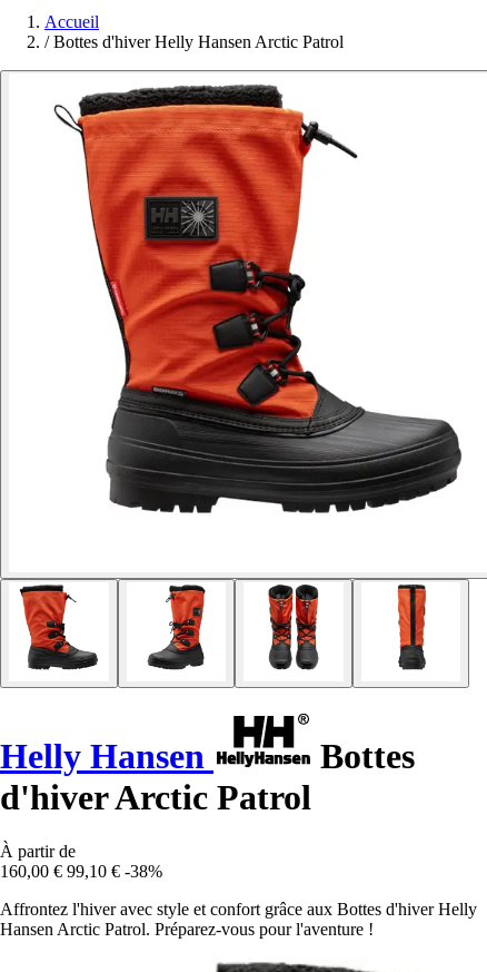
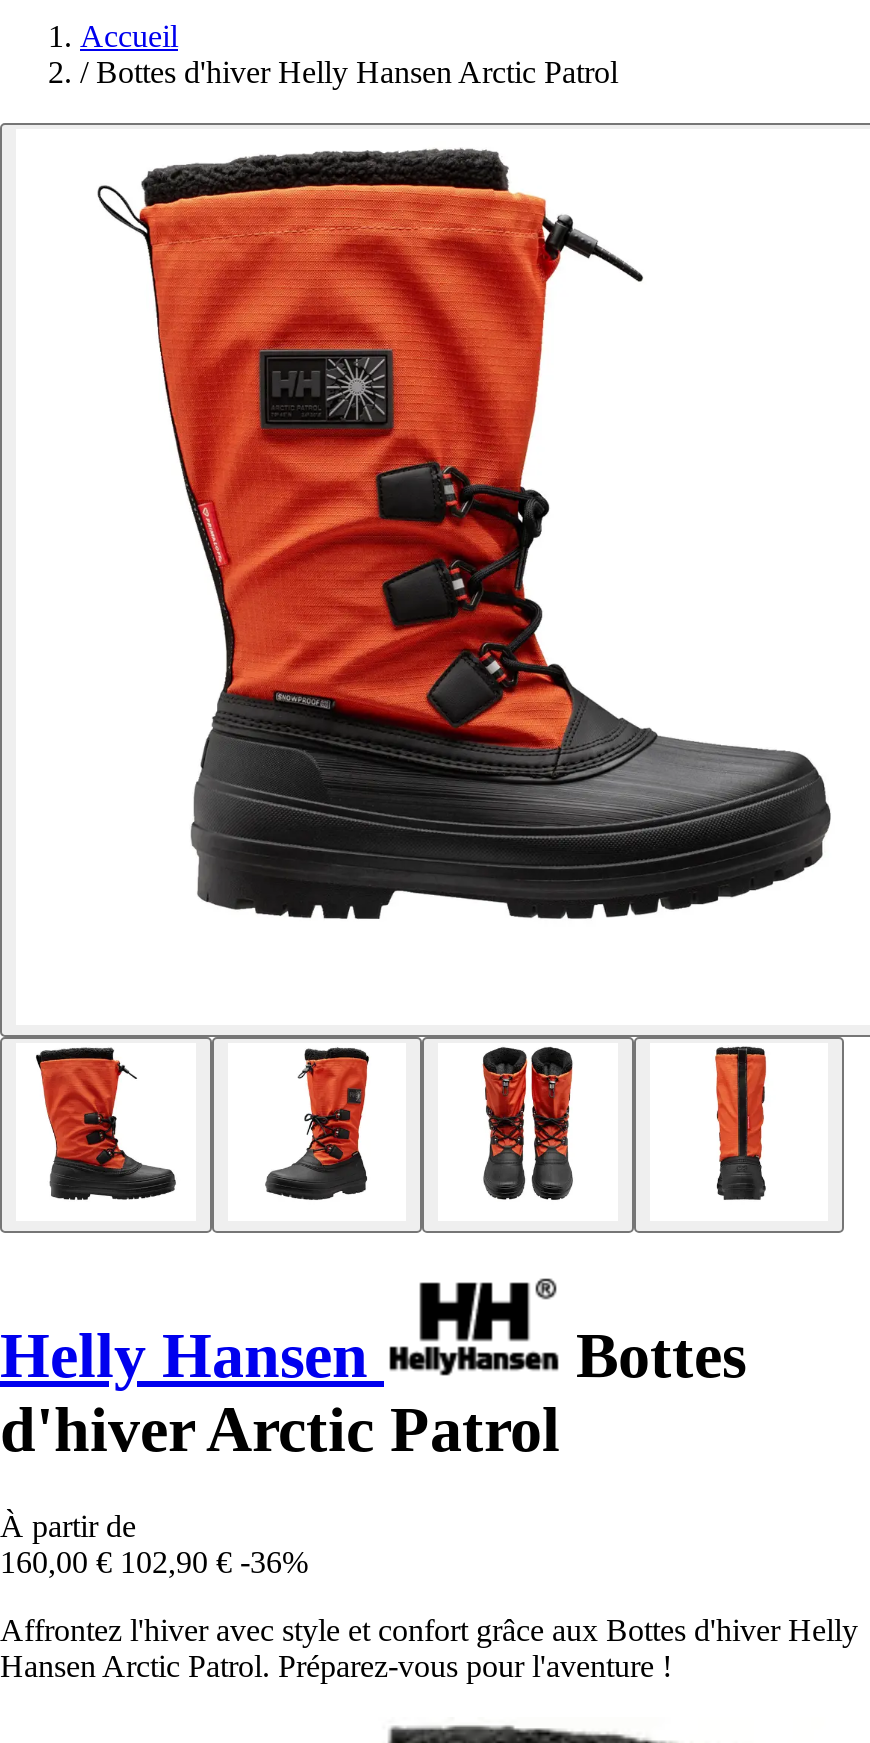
[0,862,162,881] 160,00 € 99,10 € -38% -> [0,1545,308,1579] 160,00 € 102,90 € -36%

